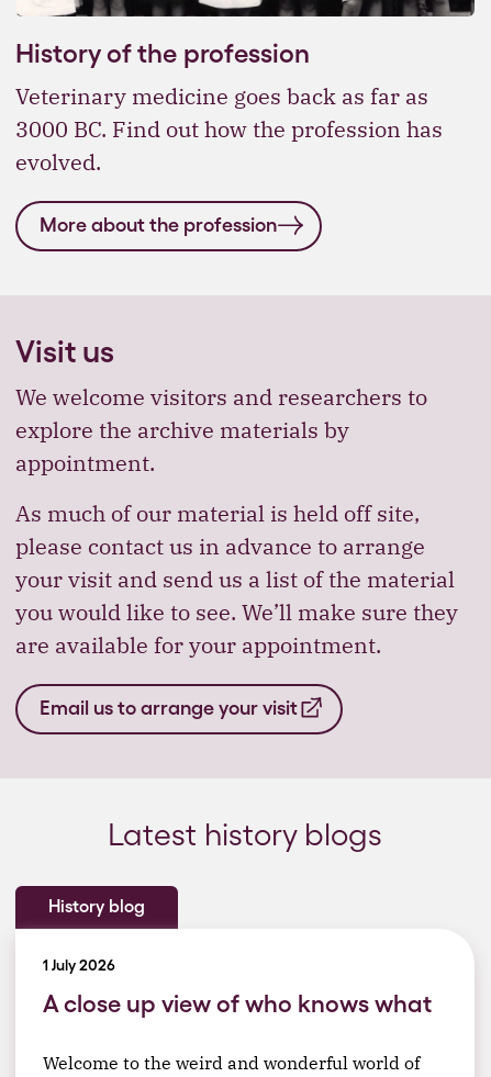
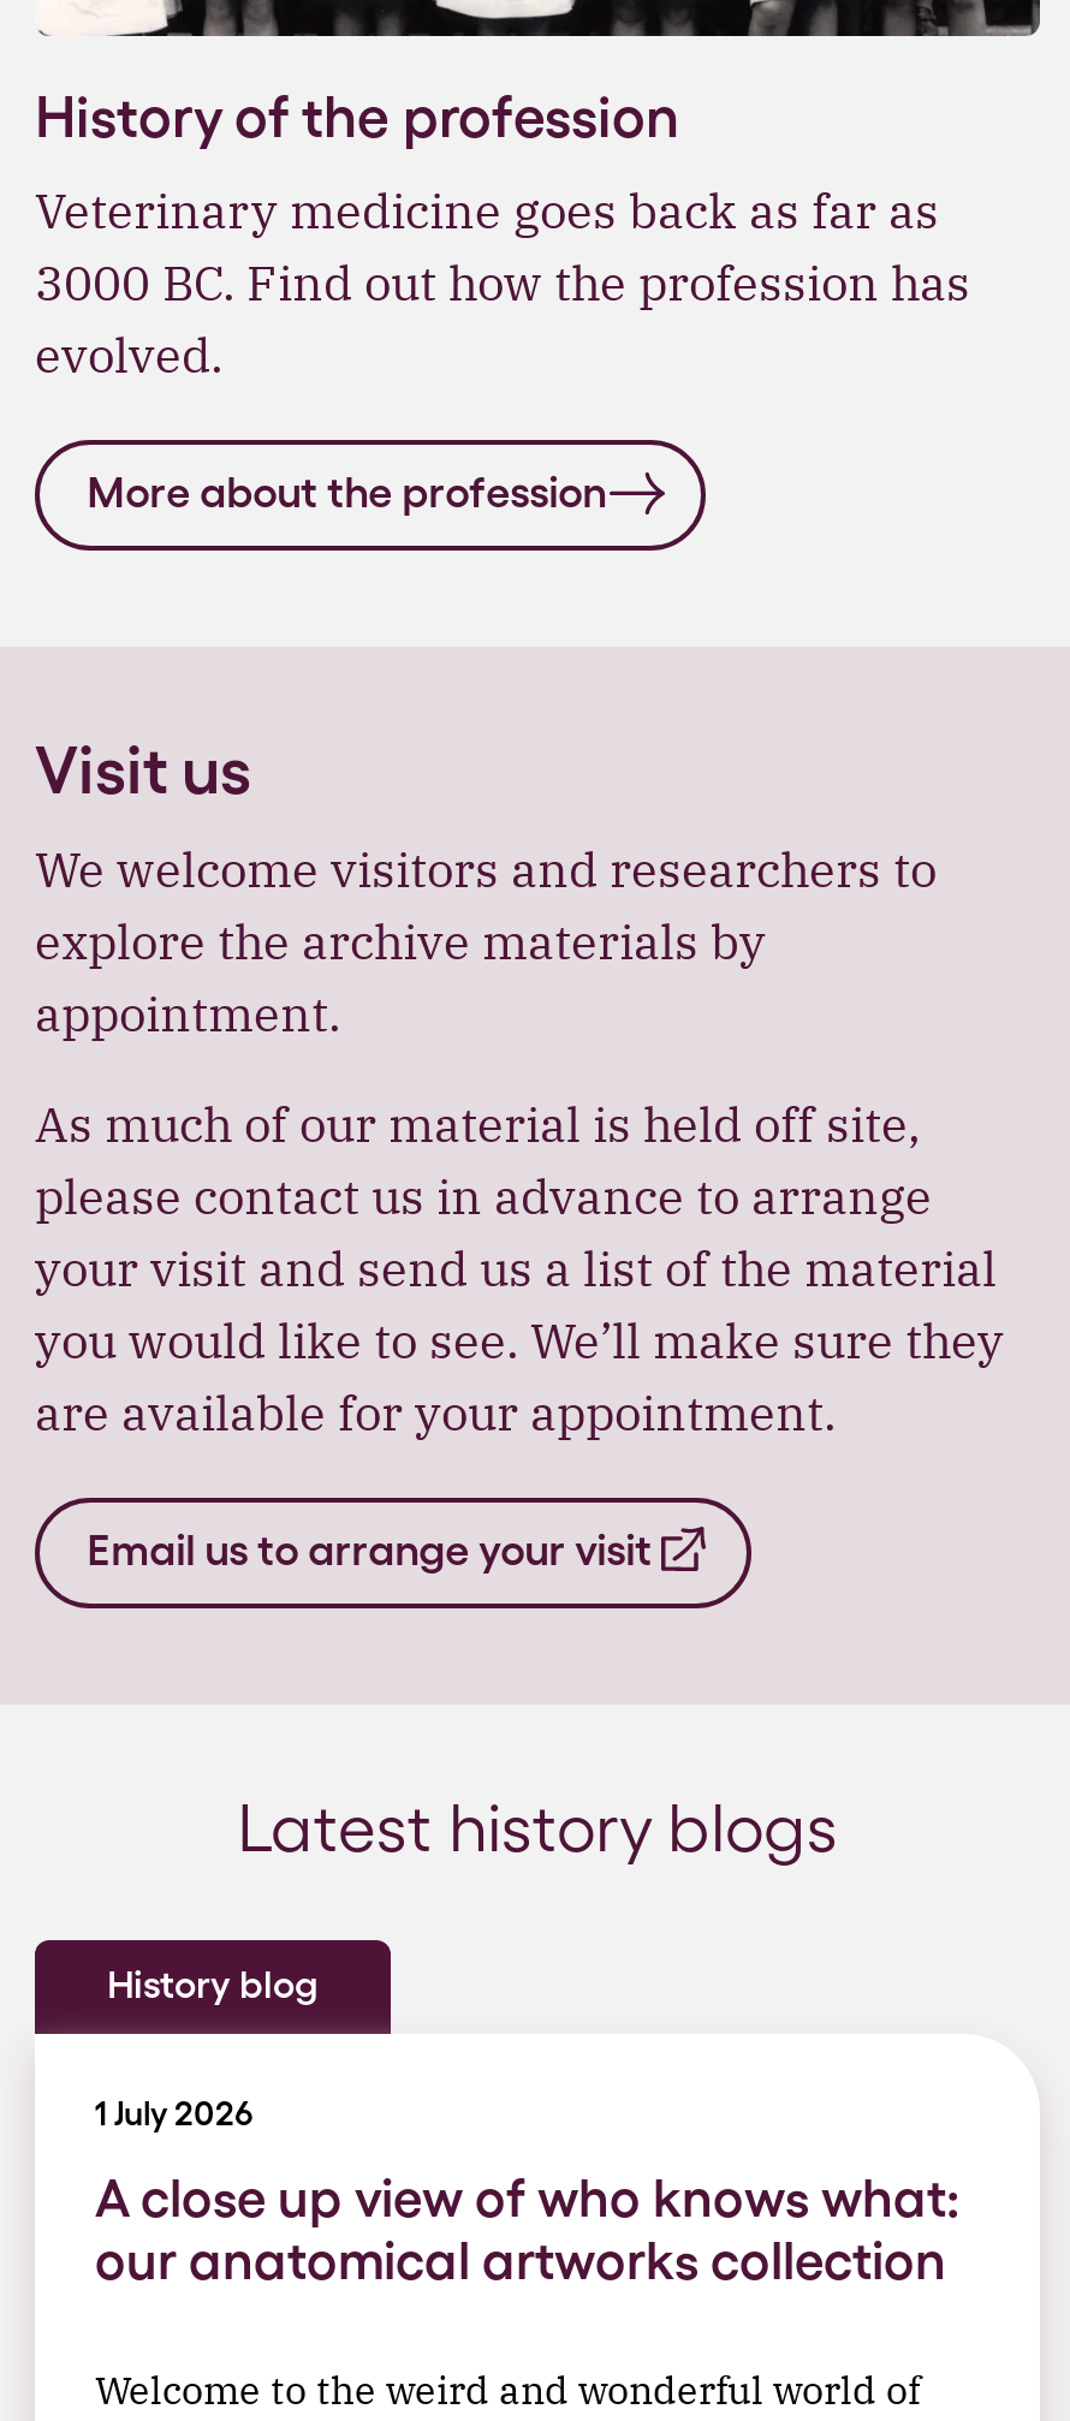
[43,989,432,1018] A close up view of who knows what -> [95,2166,961,2291] A close up view of who knows what: | our anatomical artworks collection

